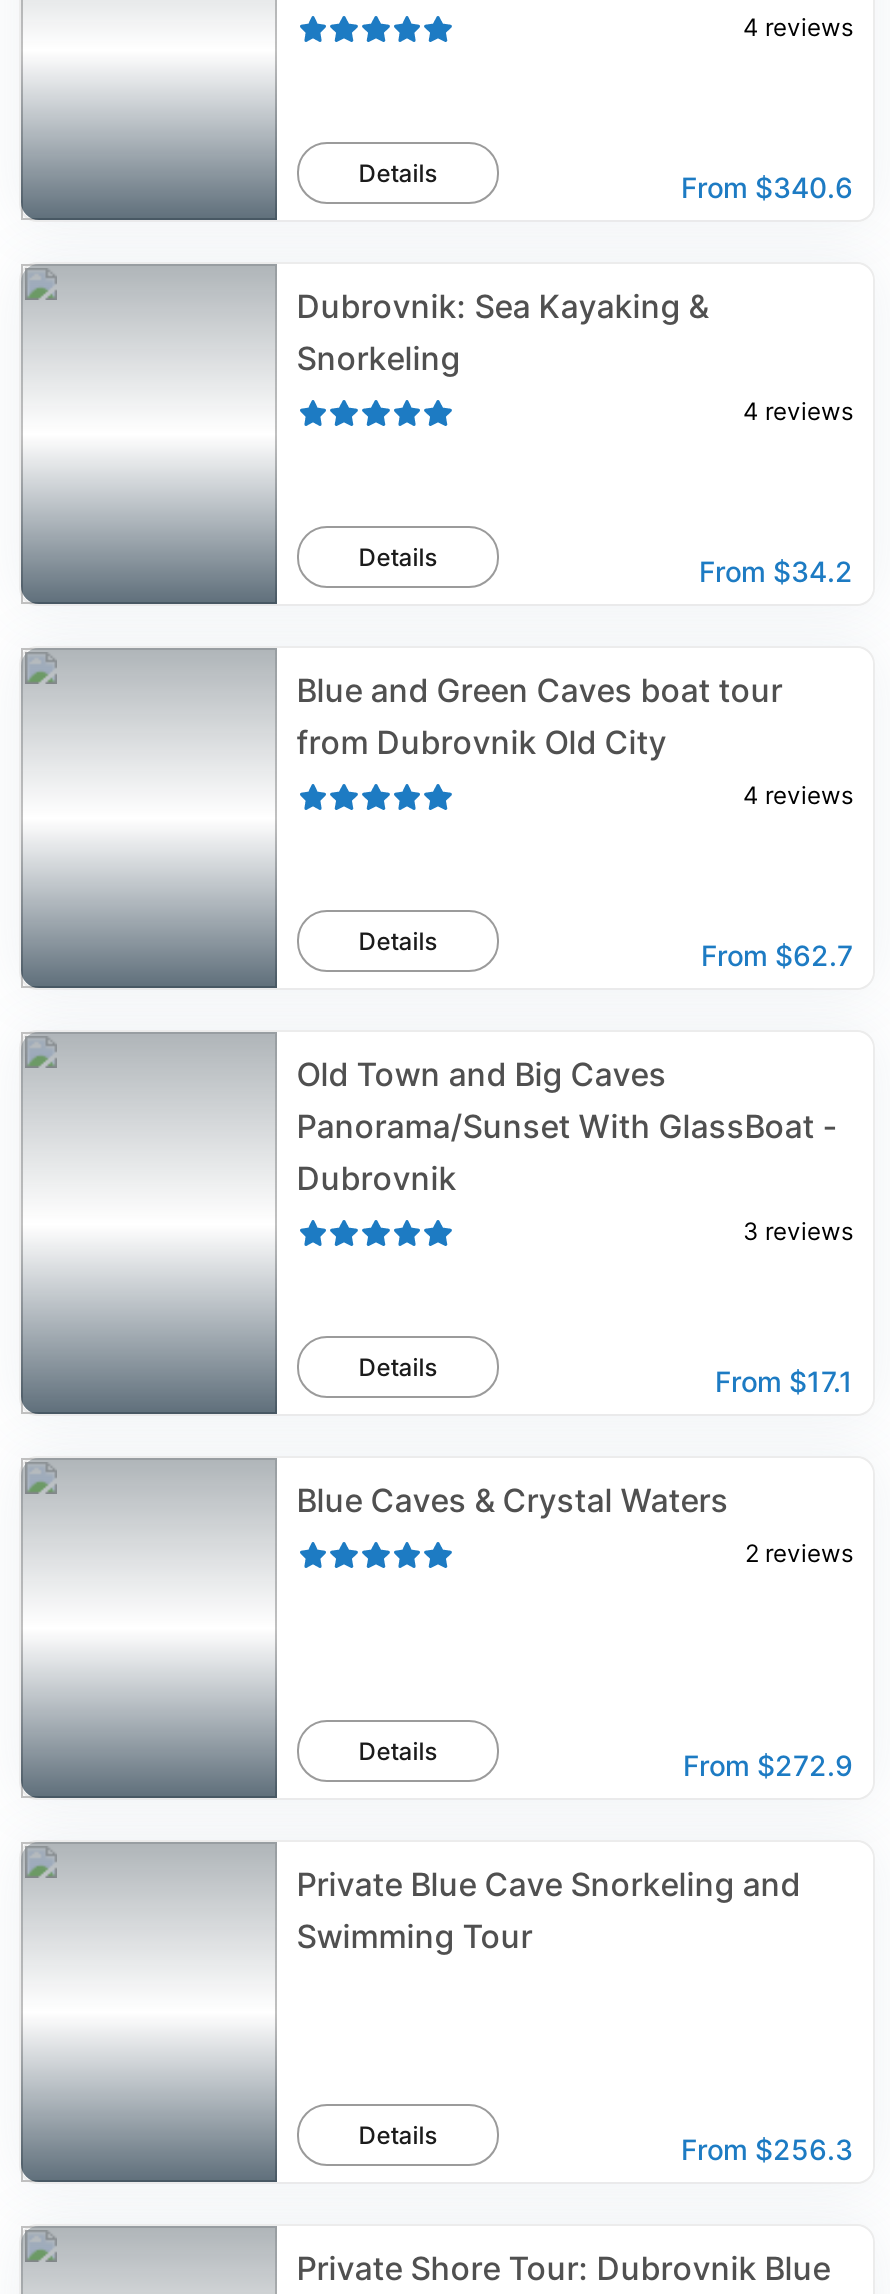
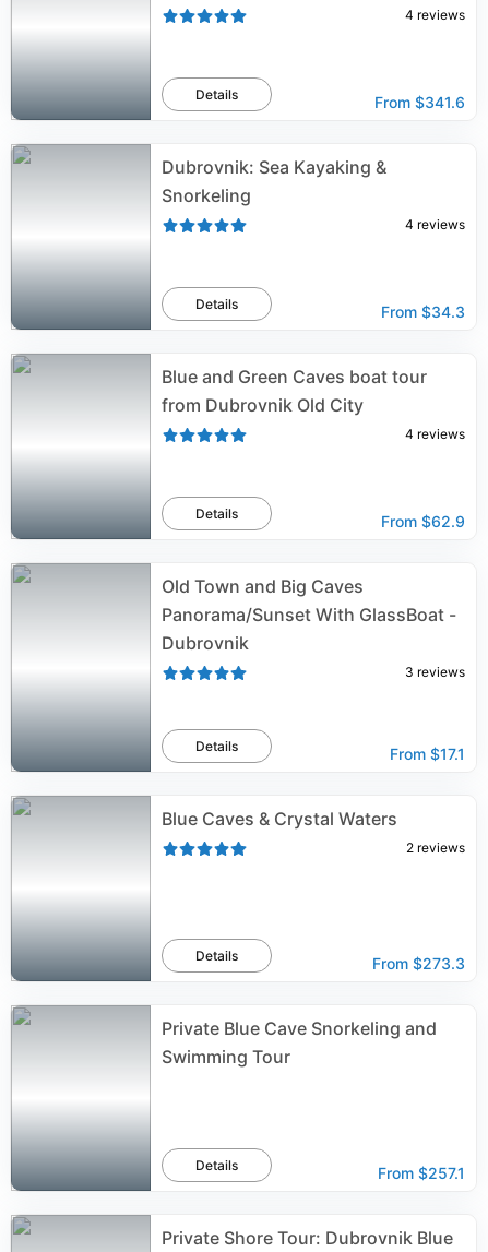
[681,170,853,204] From $340.6 -> [374,93,465,111] From $341.6
[699,554,853,588] From $34.2 -> [381,302,465,321] From $34.3
[701,938,853,972] From $62.7 -> [381,512,465,530] From $62.9
[683,1748,853,1782] From $272.9 -> [372,954,465,973] From $273.3
[681,2132,853,2166] From $256.3 -> [378,1164,465,1182] From $257.1

